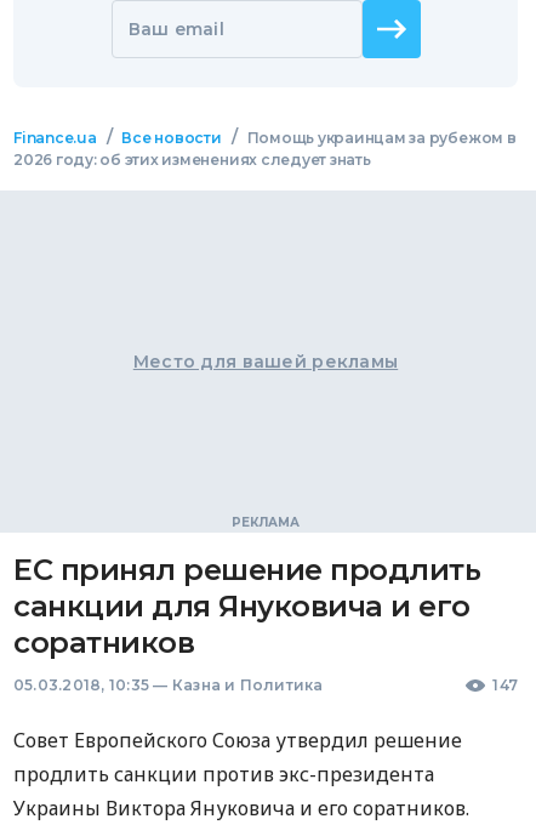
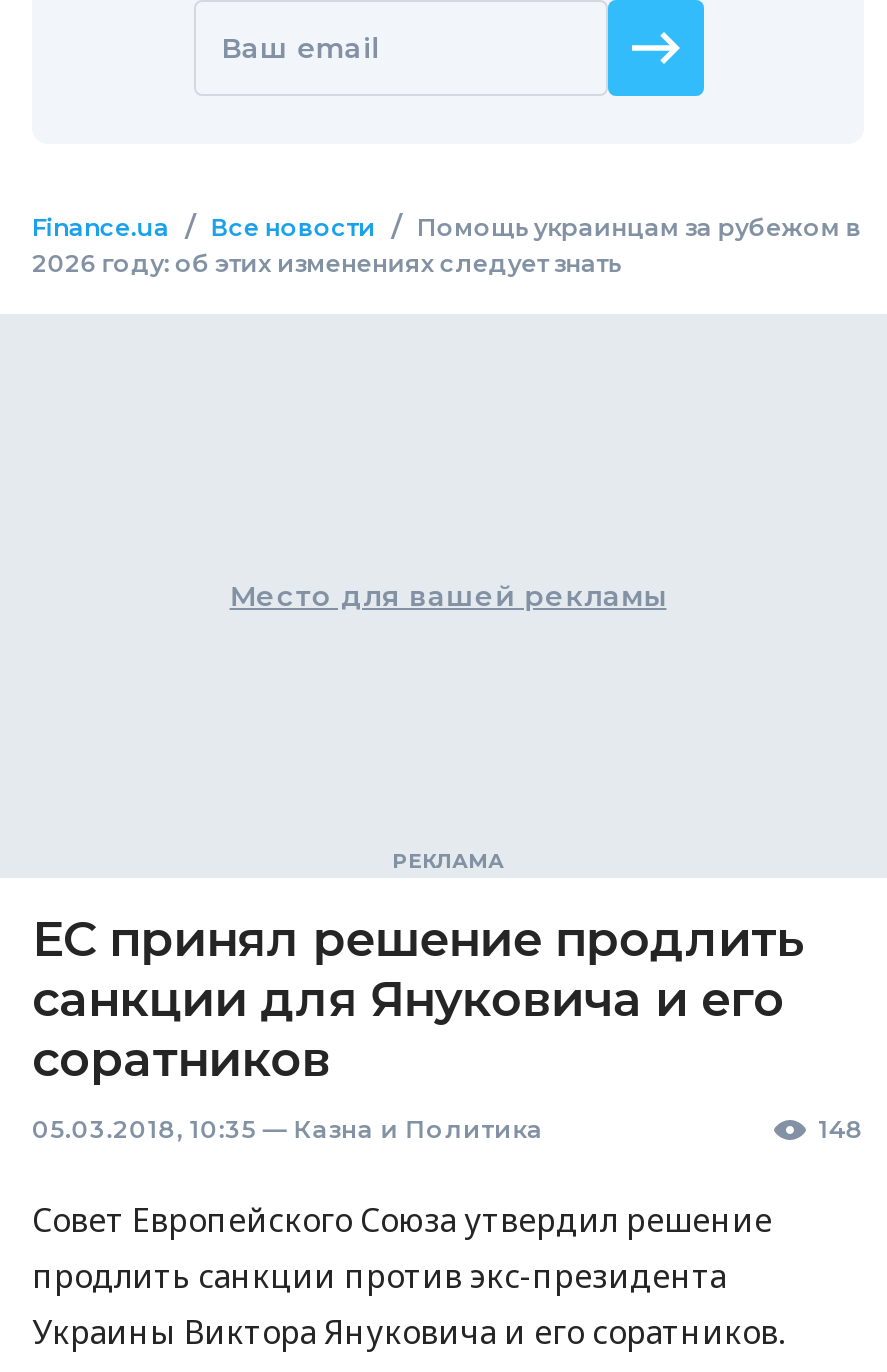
[493,676,518,694] 147 -> [819,1114,864,1144] 148

